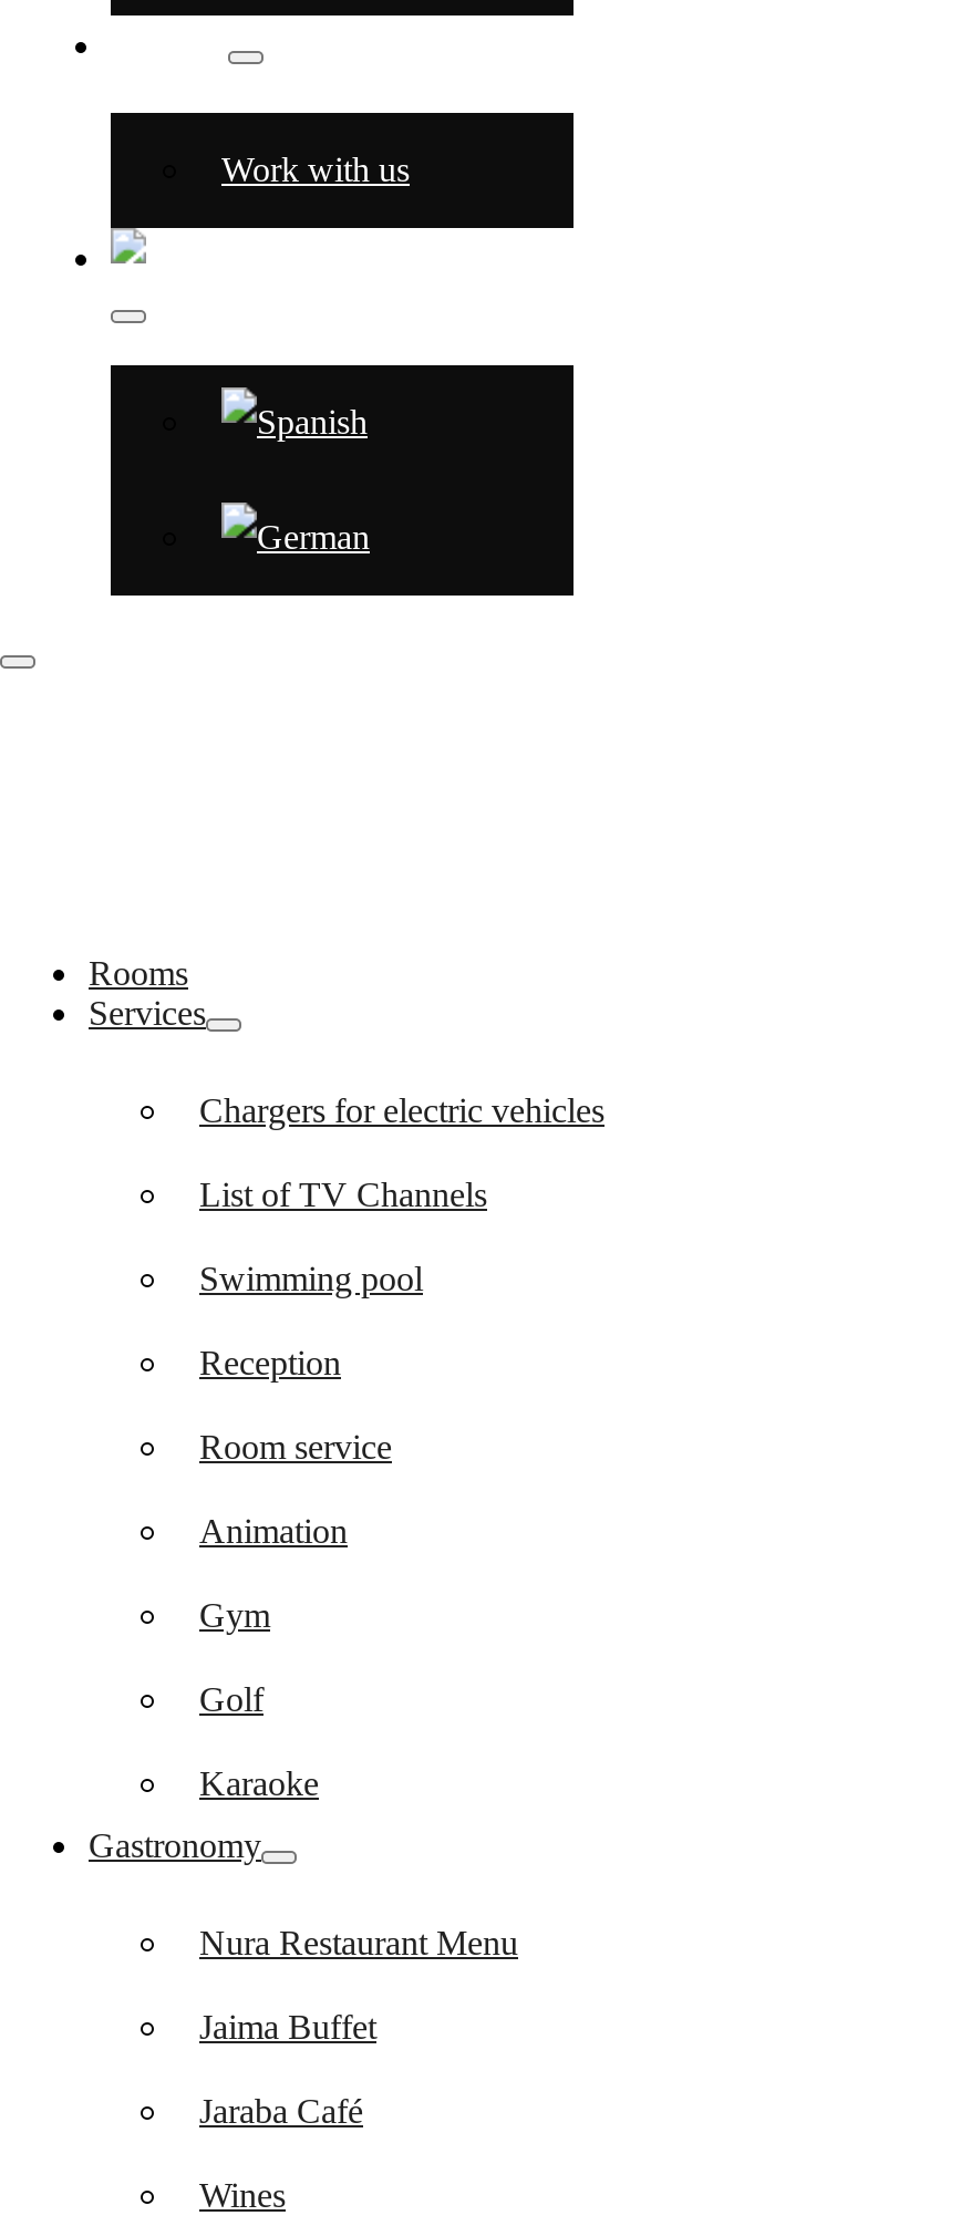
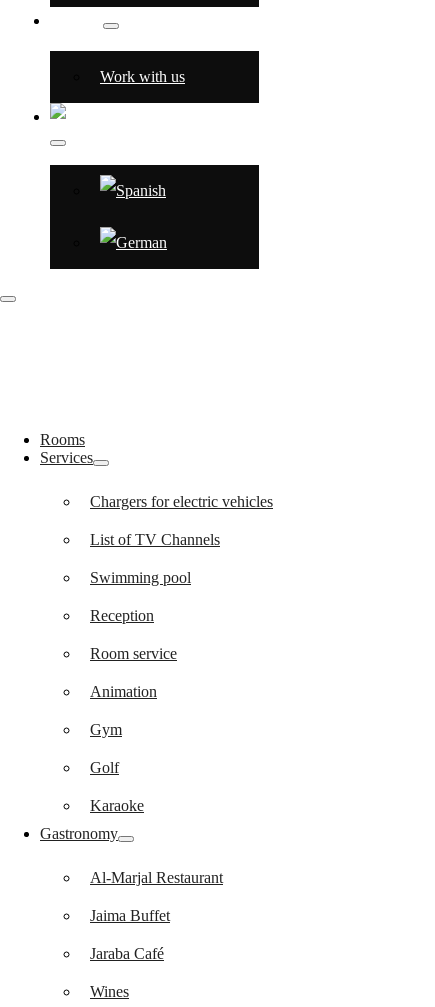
[199,1924,518,1961] Nura Restaurant Menu -> [90,869,223,886] Al-Marjal Restaurant

